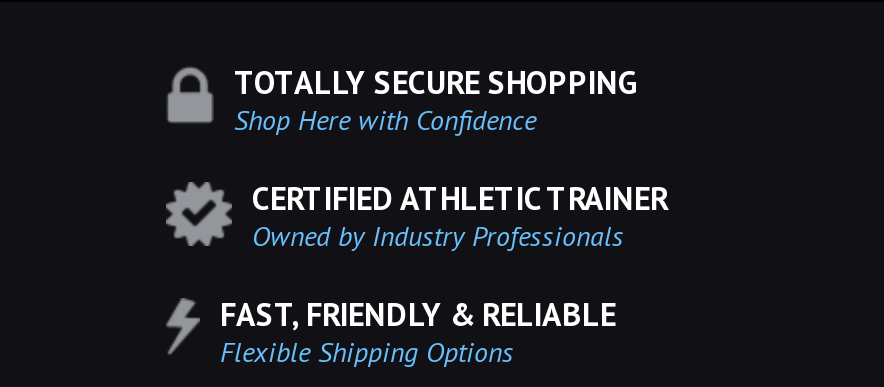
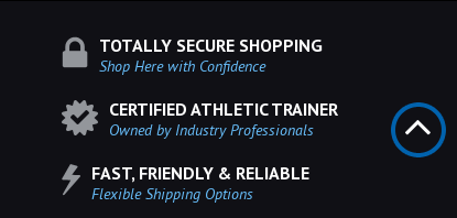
none -> [390,101,447,159] [image]

